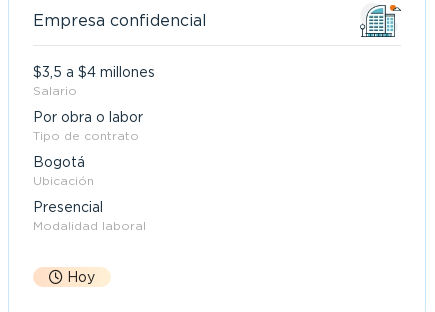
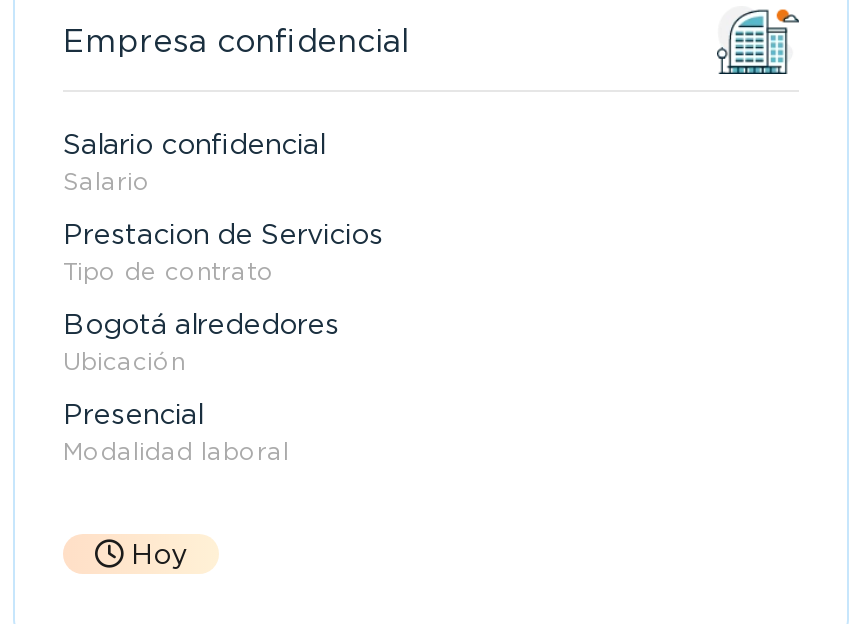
[33,64,155,80] $3,5 a $4 millones -> [63,128,325,160] Salario confidencial
[33,109,143,125] Por obra o labor -> [63,218,383,250] Prestacion de Servicios
[33,154,85,170] Bogotá -> [63,308,339,340] Bogotá alrededores

